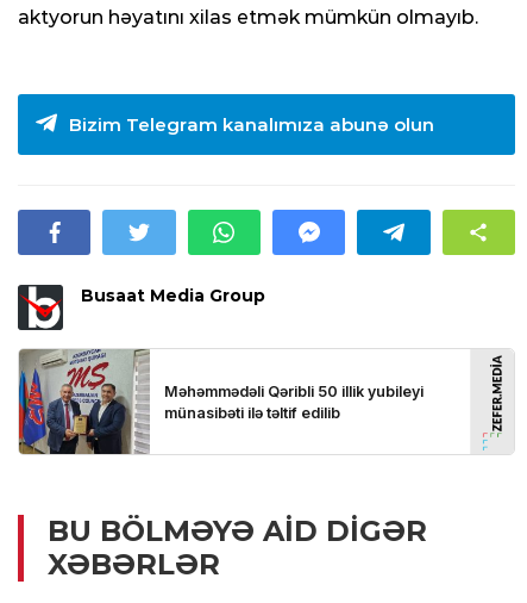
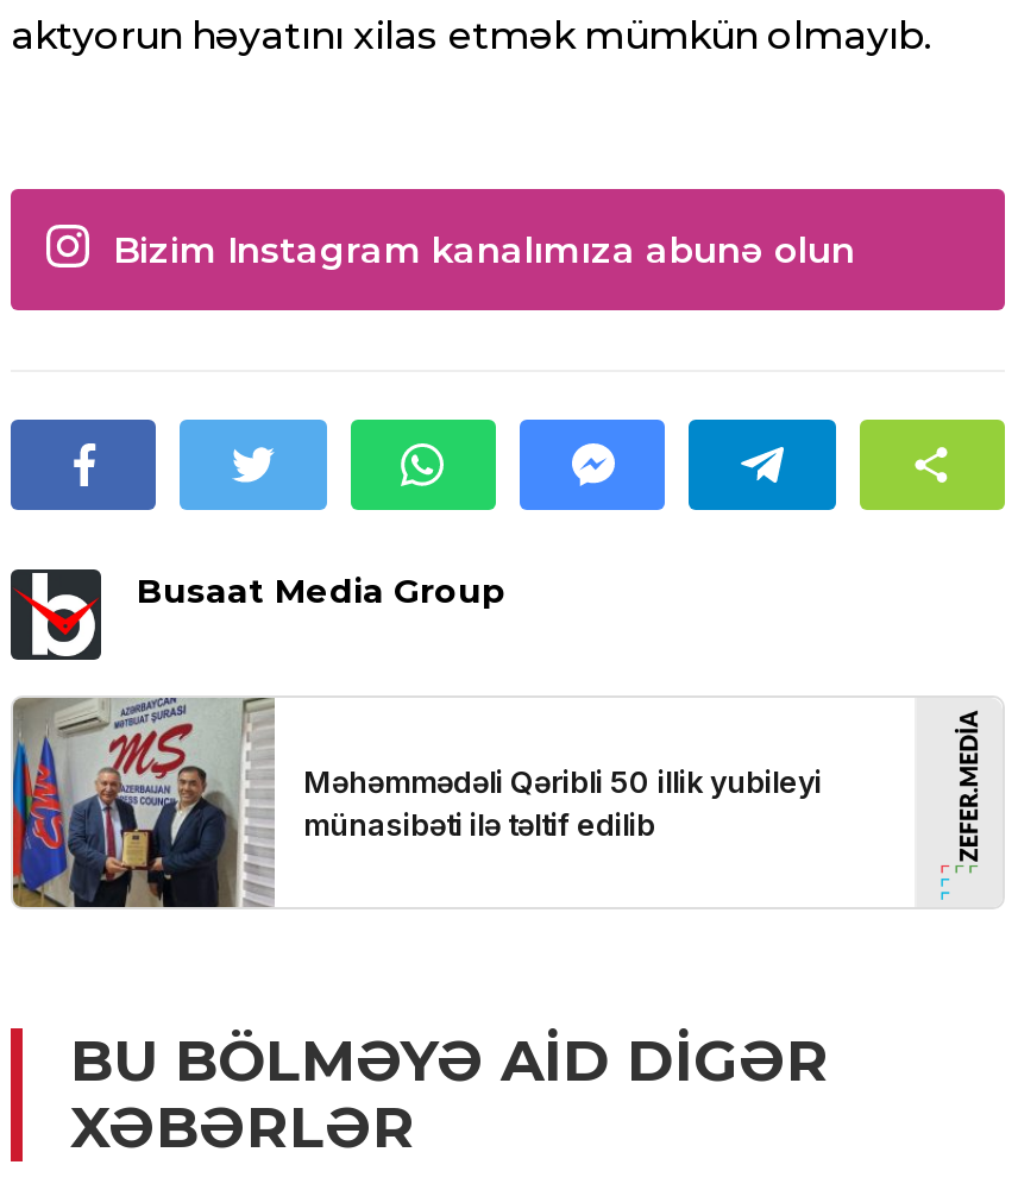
[69,114,434,136] Bizim Telegram kanalımıza abunə olun -> [113,227,855,272] Bizim Instagram kanalımıza abunə olun

